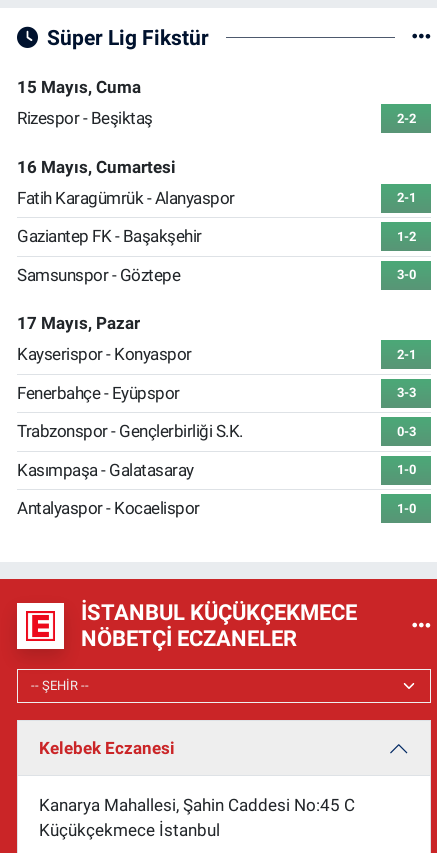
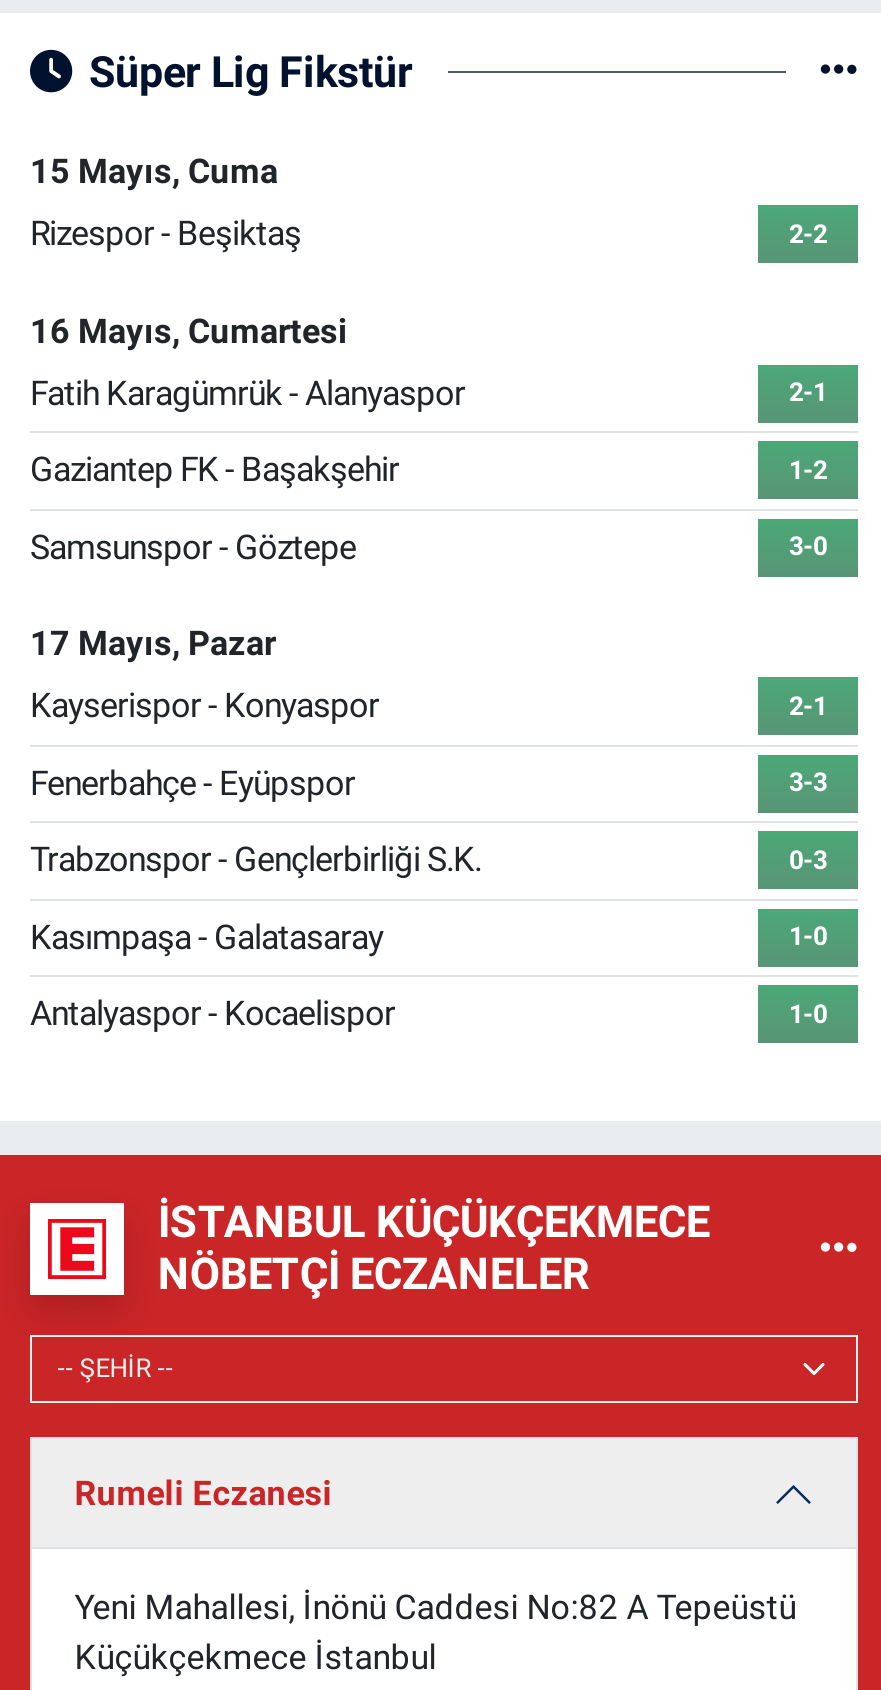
[39,738,175,758] Kelebek Eczanesi -> [74,1474,332,1514] Rumeli Eczanesi
[39,795,355,815] Kanarya Mahallesi, Şahin Caddesi No:45 C -> [74,1587,796,1627] Yeni Mahallesi, İnönü Caddesi No:82 A Tepeüstü

